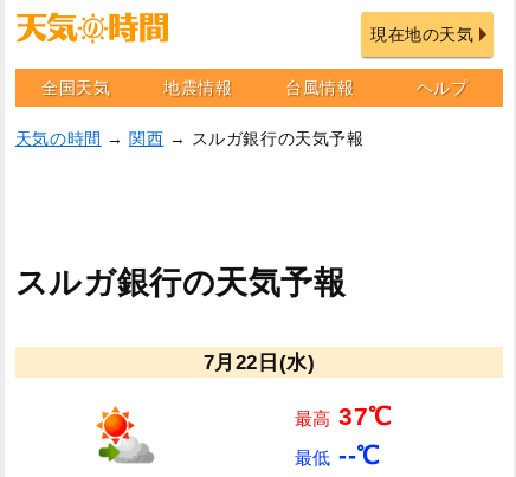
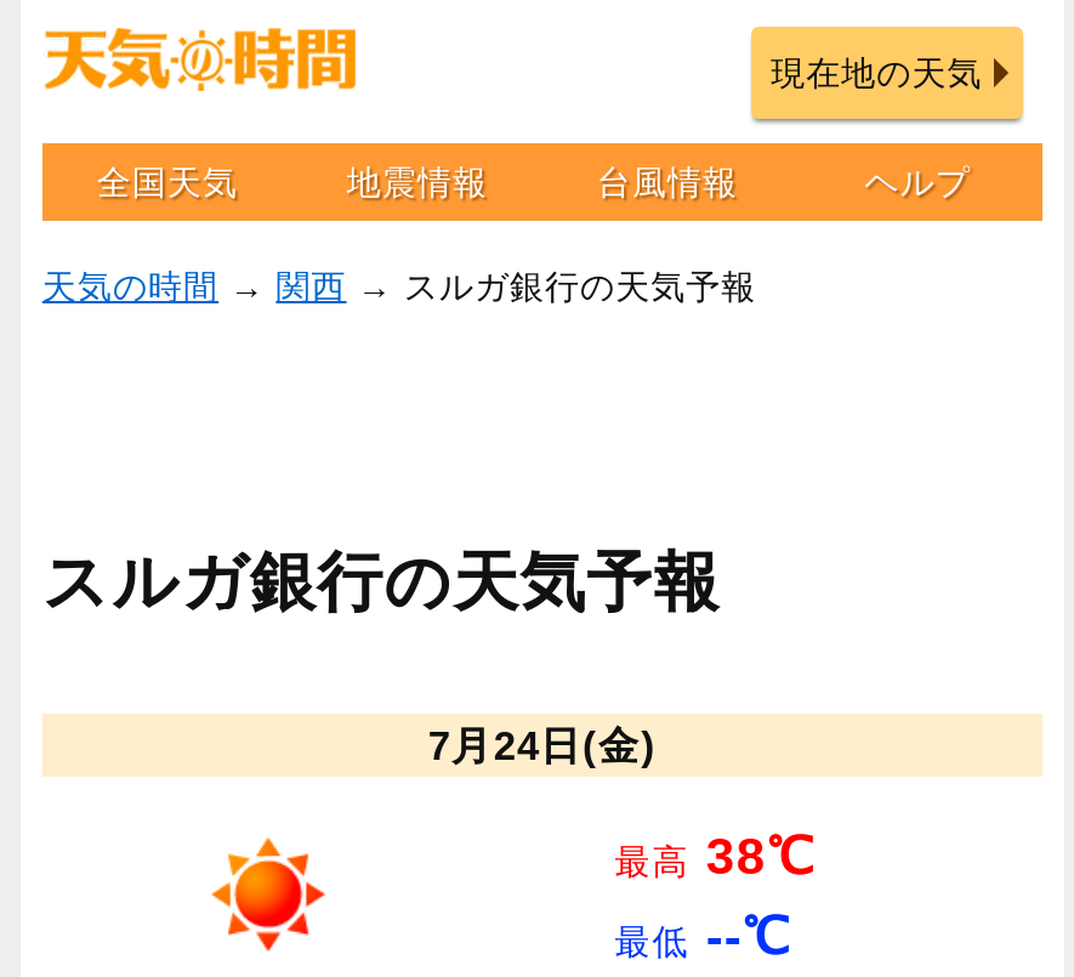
[203,352,315,373] 7月22日(水) -> [428,723,657,767] 7月24日(金)
[96,406,155,464] [image] -> [210,837,326,952] [image]
[294,402,392,430] 最高37℃ -> [615,828,814,884] 最高38℃

